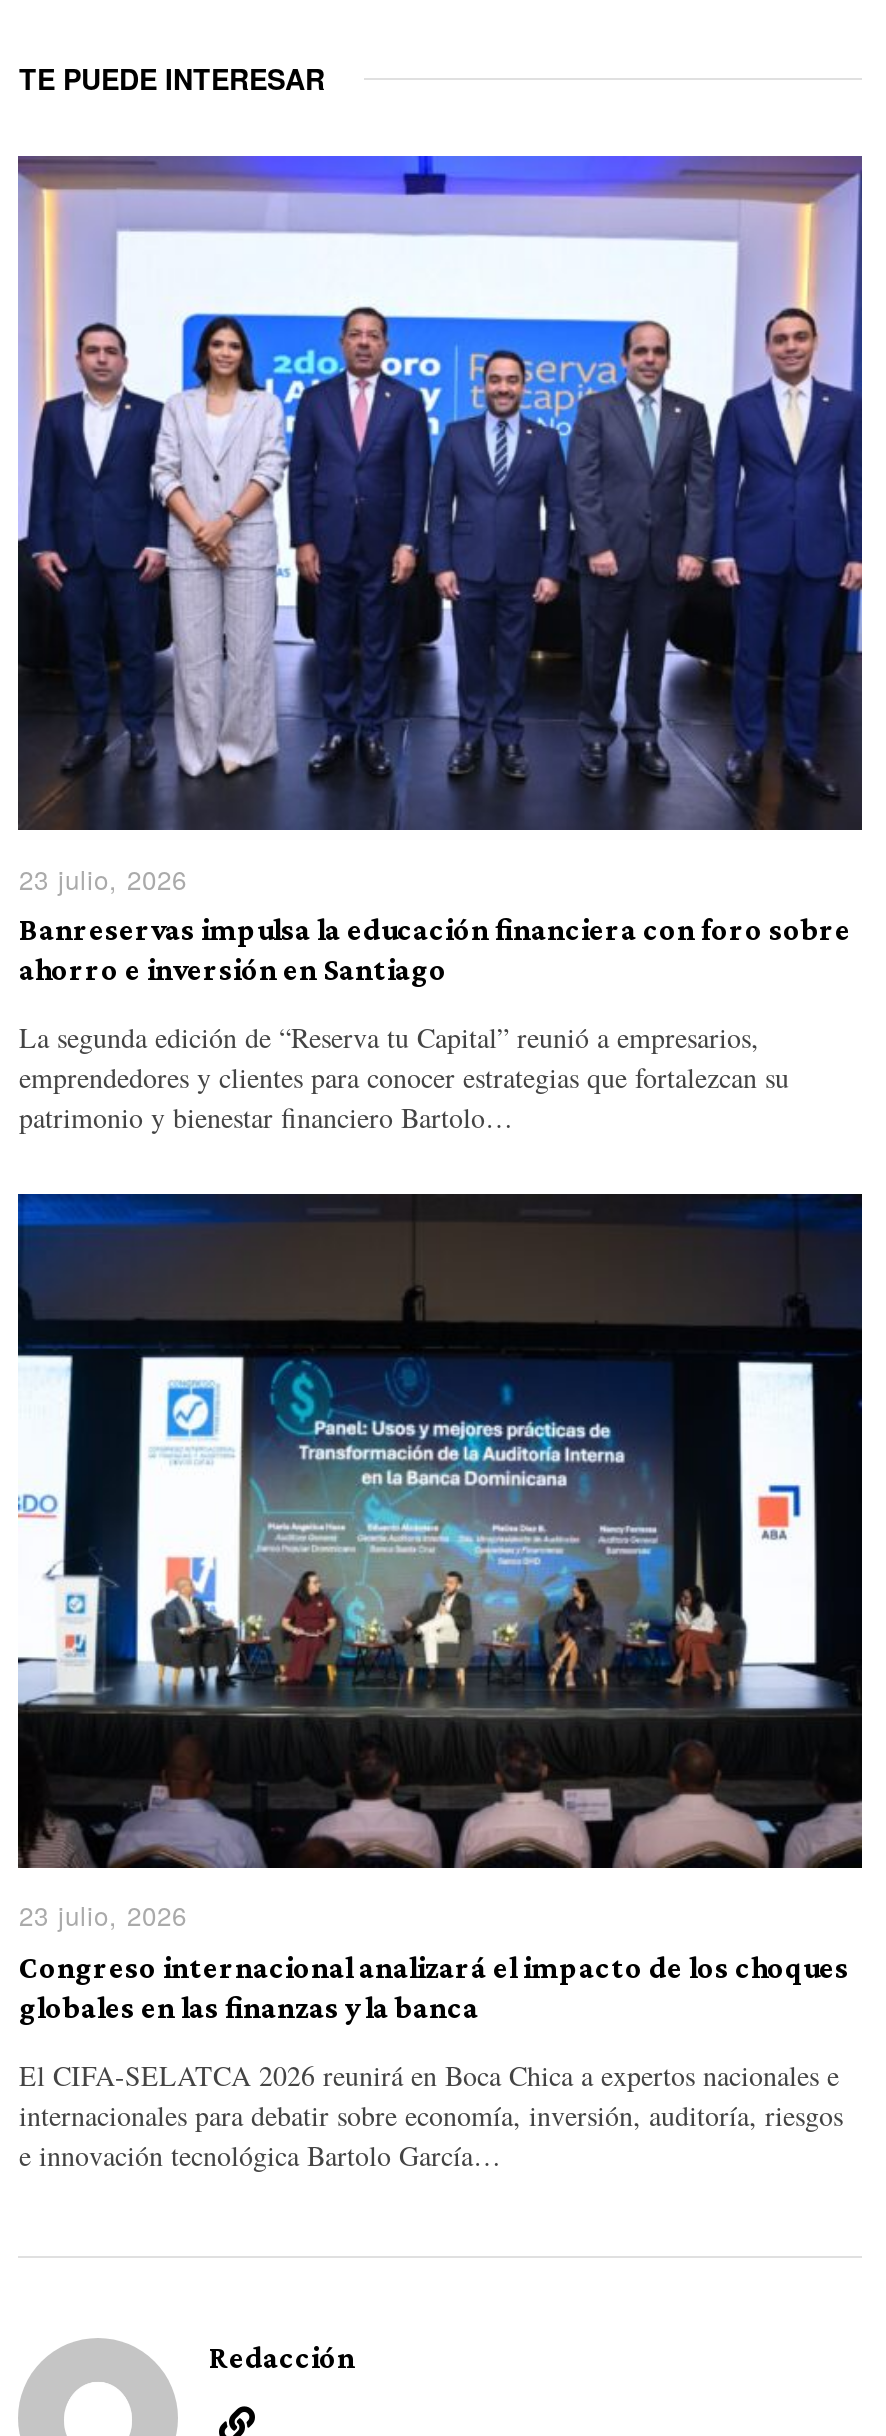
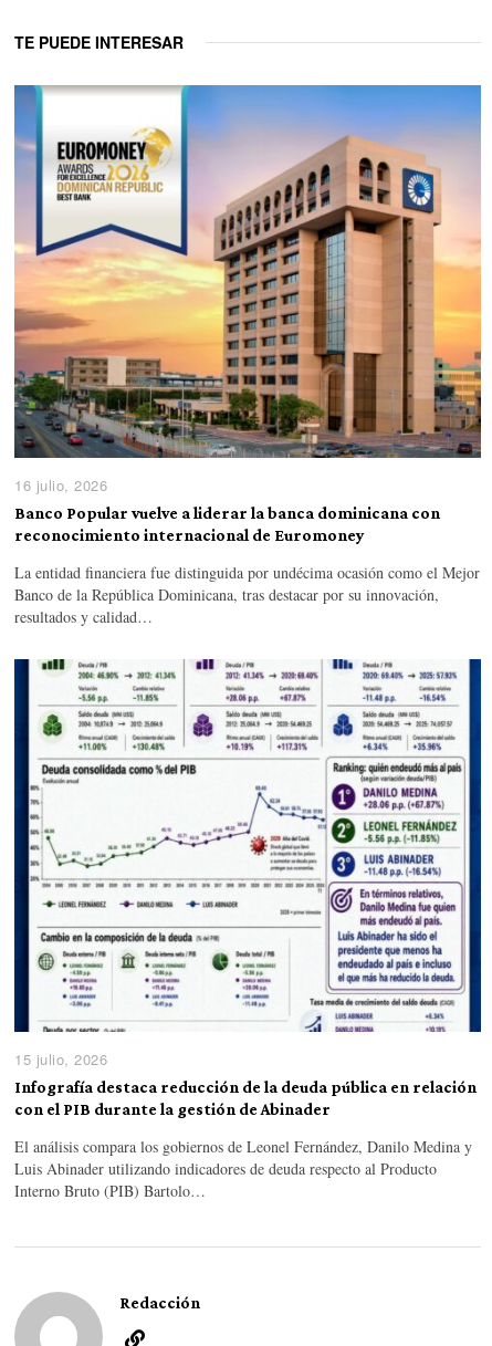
[16,154,864,986] [image] | 23 julio, 2026 | Banreservas impulsa la educación financiera con foro sobre | ahorro e inversión en Santiago -> [13,84,482,544] [image] | 16 julio, 2026 | Banco Popular vuelve a liderar la banca dominicana con | reconocimiento internacional de Euromoney
[19,1018,789,1136] La segunda edición de “Reserva tu Capital” reunió a empresarios, | emprendedores y clientes para conocer estrategias que fortalezcan su | patrimonio y bienestar financiero Bartolo… -> [15,562,480,627] La entidad financiera fue distinguida por undécima ocasión como el Mejor | Banco de la República Dominicana, tras destacar por su innovación, | resultados y calidad…
[16,1192,864,2023] [image] | 23 julio, 2026 | Congreso internacional analizará el impacto de los choques | globales en las finanzas y la banca -> [13,658,482,1118] [image] | 15 julio, 2026 | Infografía destaca reducción de la deuda pública en relación | con el PIB durante la gestión de Abinader
[19,2055,843,2173] El CIFA-SELATCA 2026 reunirá en Boca Chica a expertos nacionales e | internacionales para debatir sobre economía, inversión, auditoría, riesgos | e innovación tecnológica Bartolo García… -> [15,1136,473,1201] El análisis compara los gobiernos de Leonel Fernández, Danilo Medina y | Luis Abinader utilizando indicadores de deuda respecto al Producto | Interno Bruto (PIB) Bartolo…

